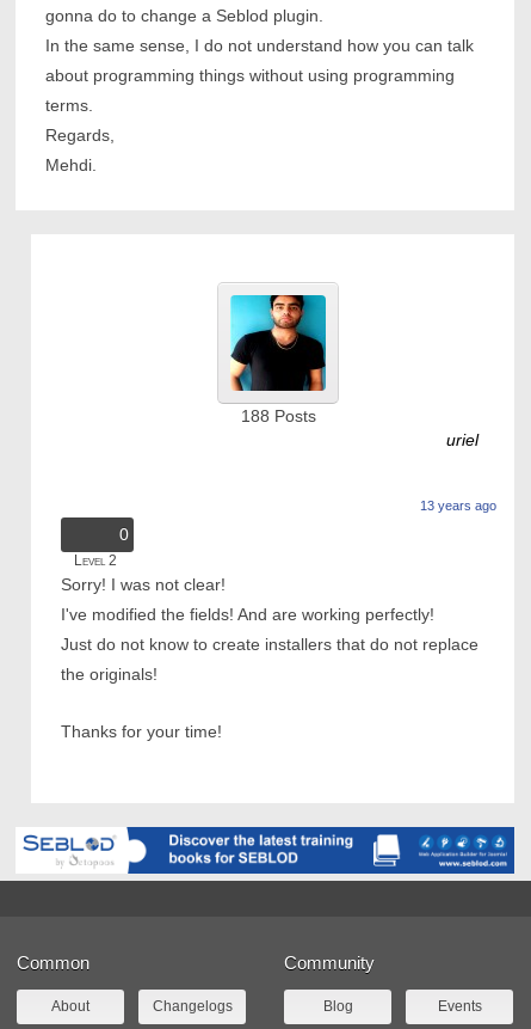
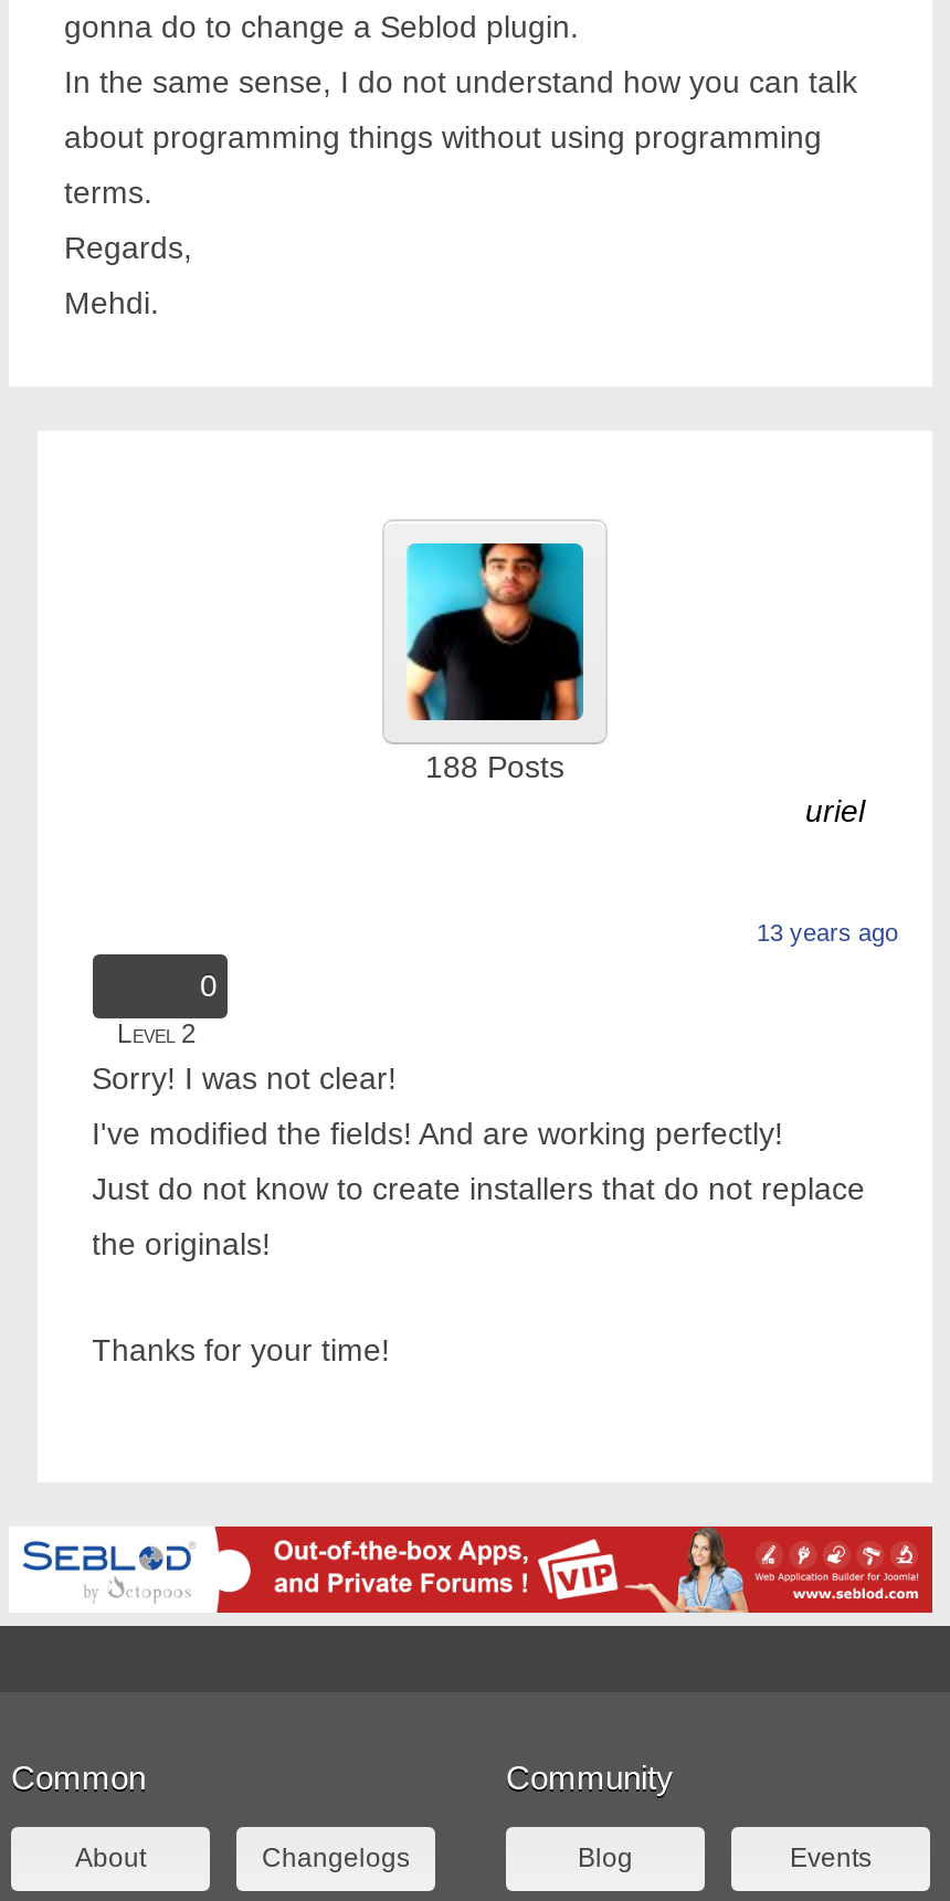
[126,826,515,875] [image] -> [214,1524,935,1615] [image]

